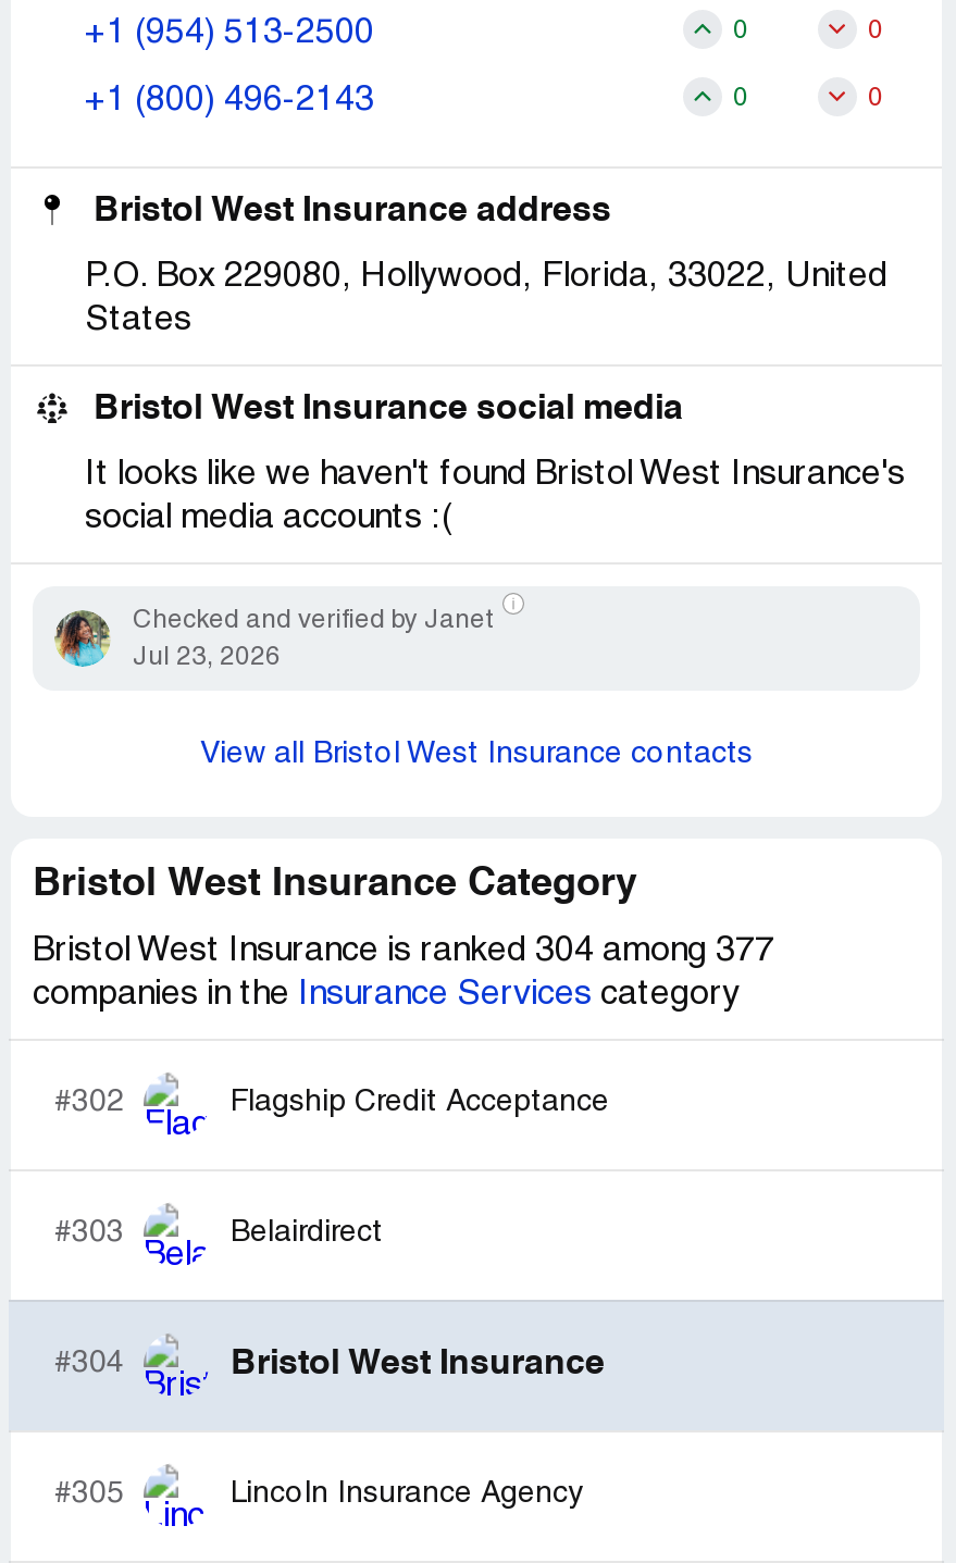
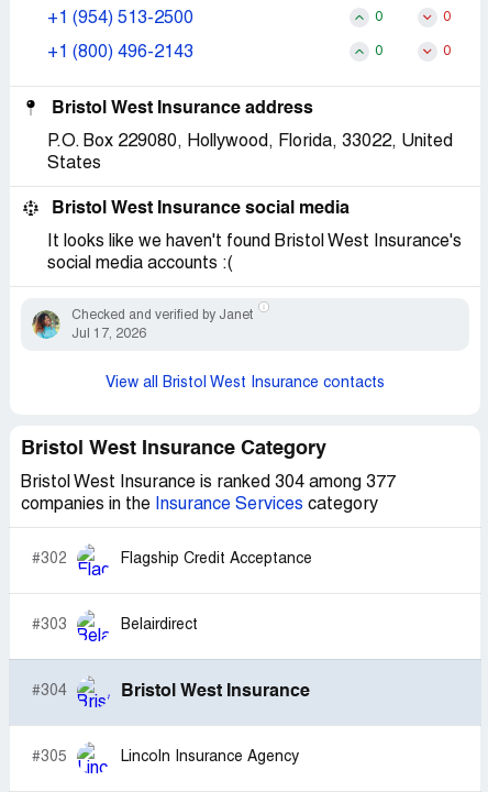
[133,644,281,668] Jul 23, 2026 -> [71,327,146,339] Jul 17, 2026

